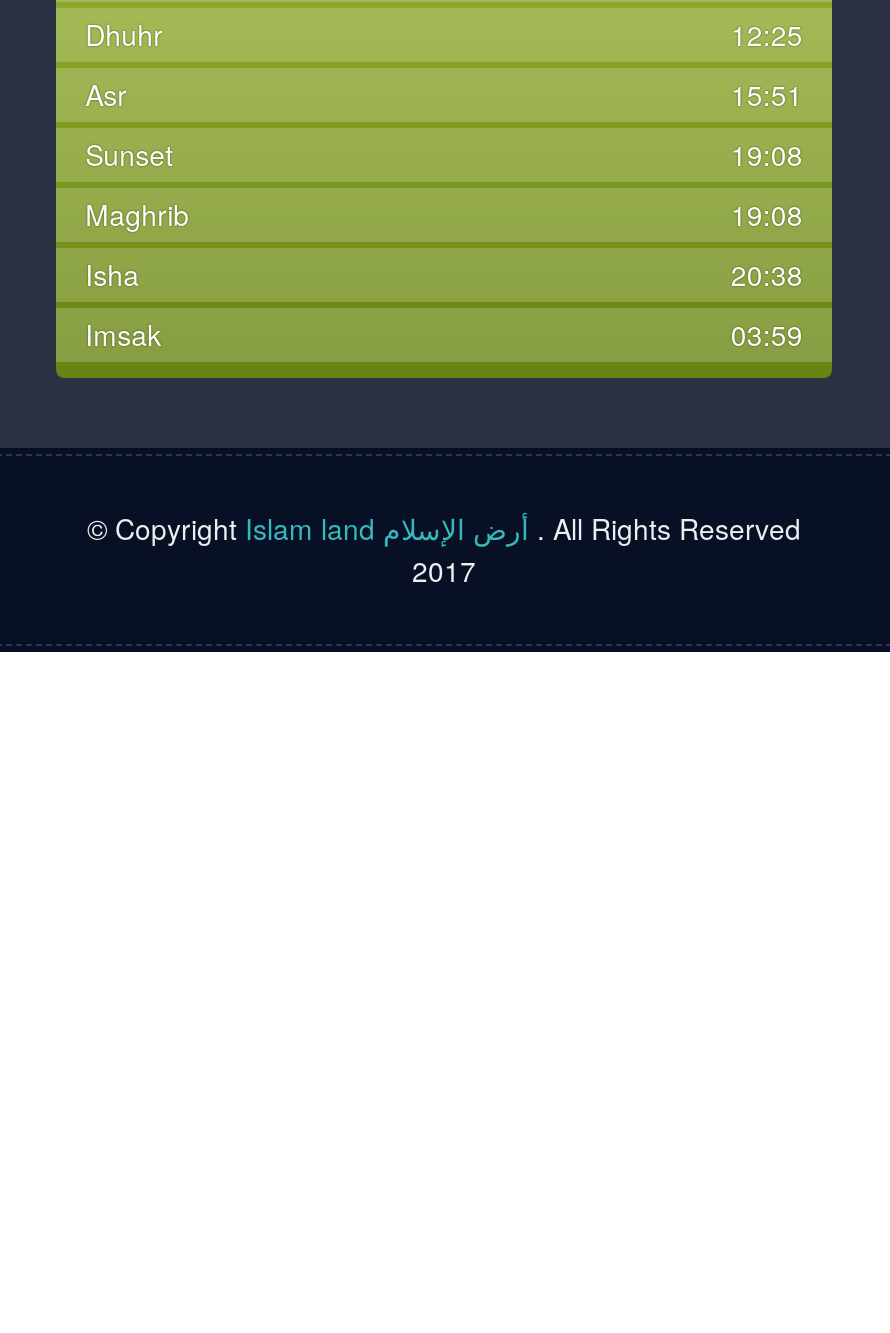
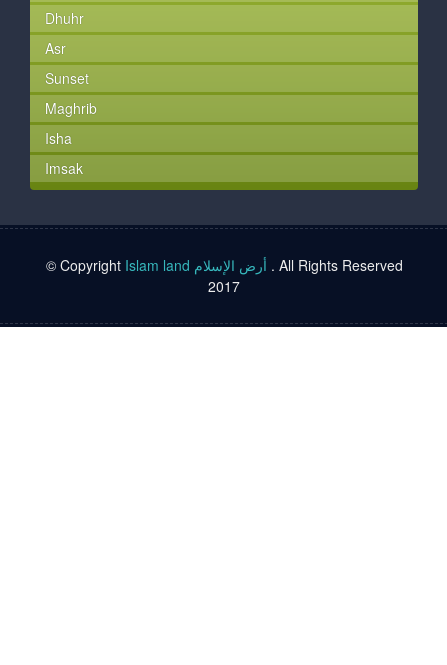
[731,14,803,54] 12:25 -> none
[731,74,803,114] 15:51 -> none
[731,134,803,174] 19:08 -> none
[731,194,803,234] 19:08 -> none
[731,254,803,294] 20:38 -> none
[731,314,803,354] 03:59 -> none

